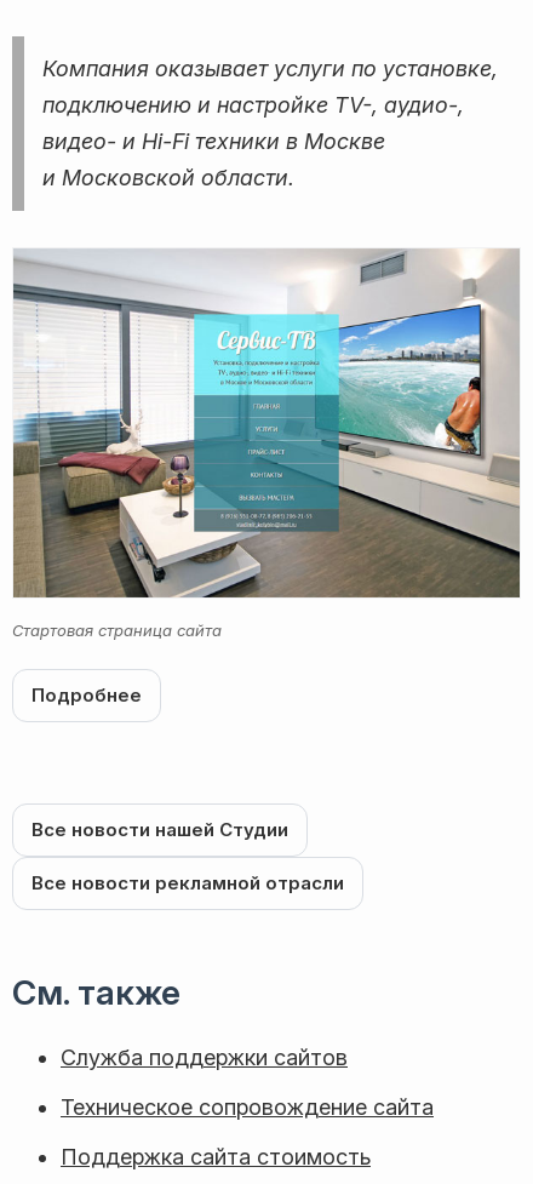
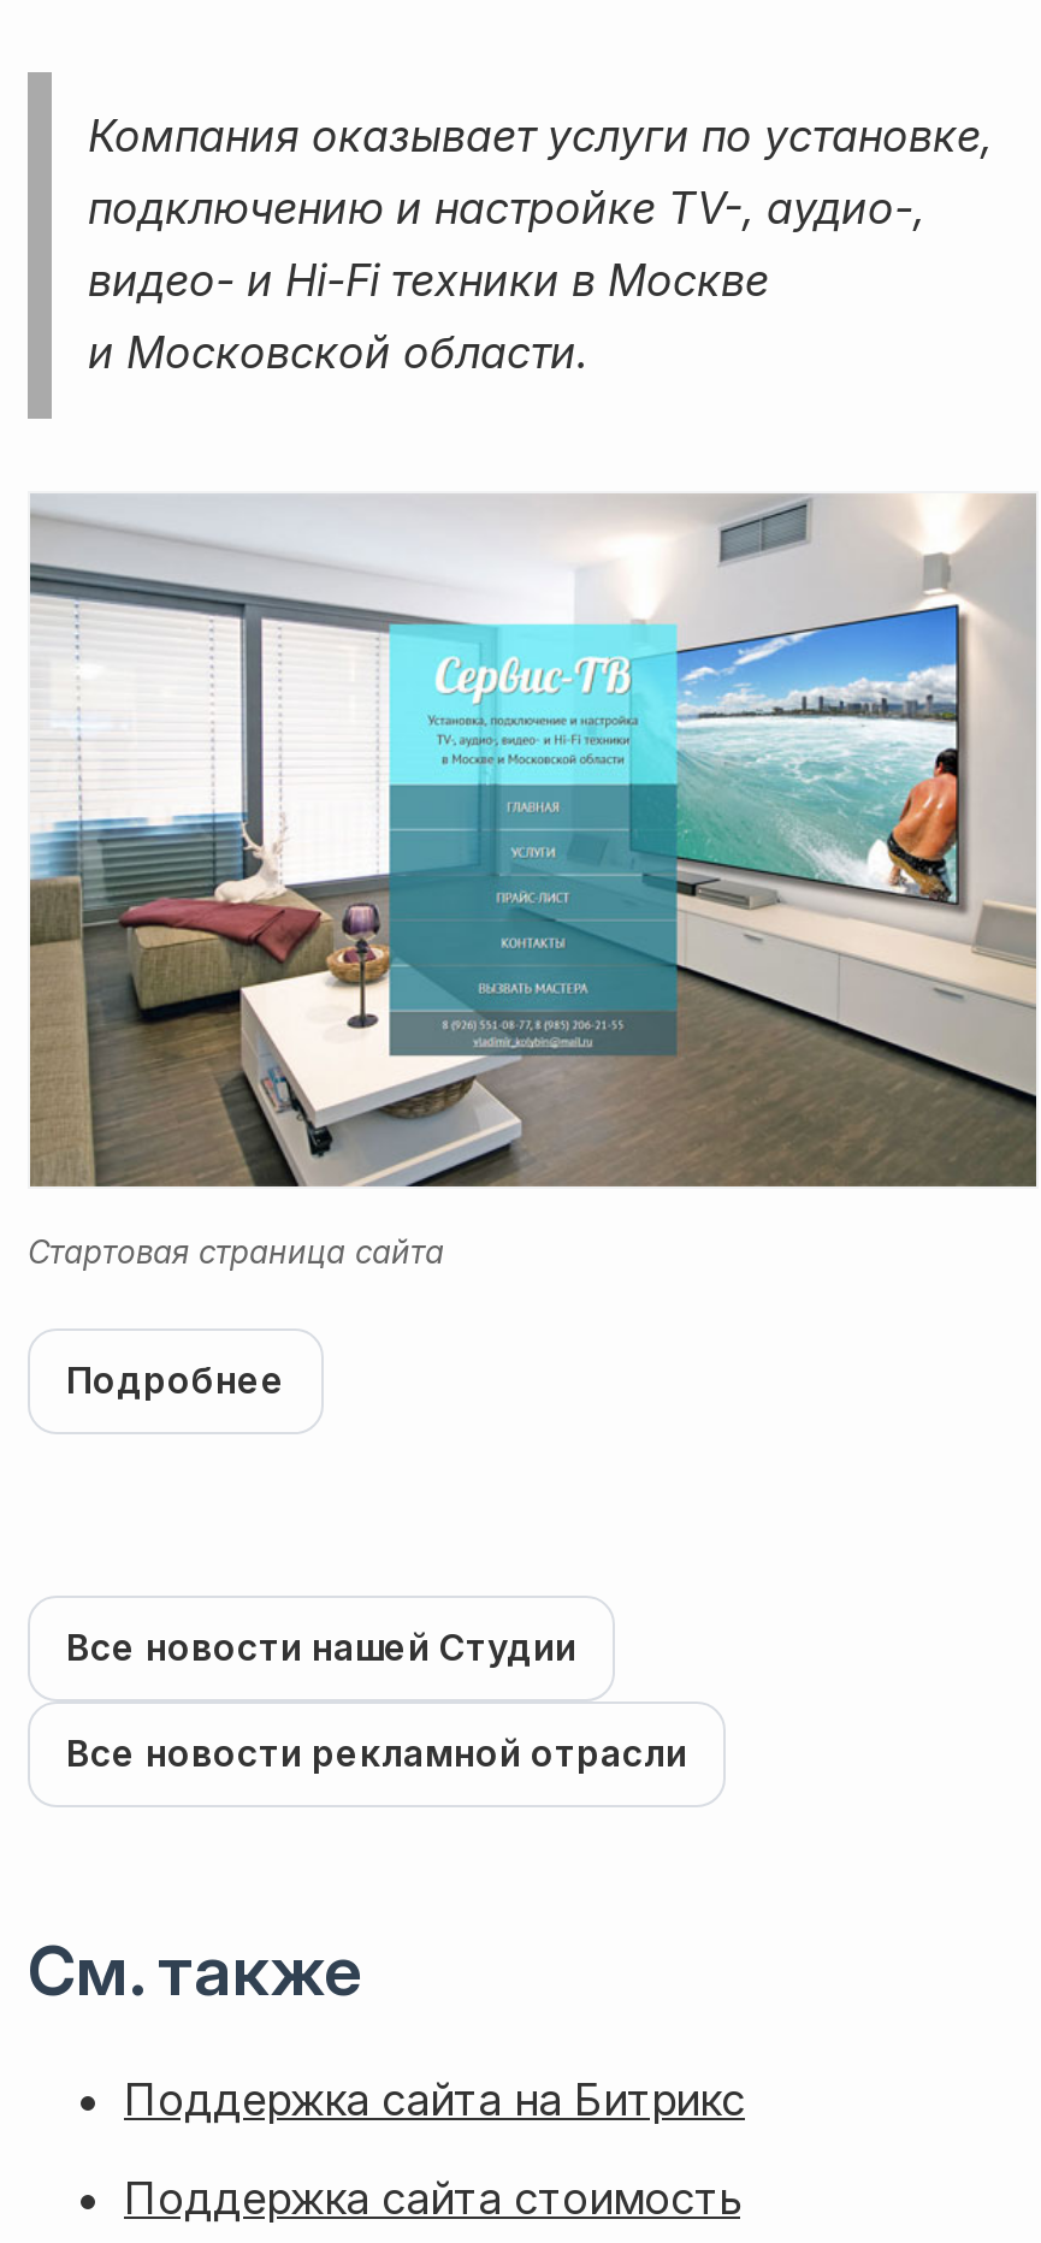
[61,1044,434,1119] Служба поддержки сайтов | Техническое сопровождение сайта -> [124,2074,745,2124] Поддержка сайта на Битрикс

